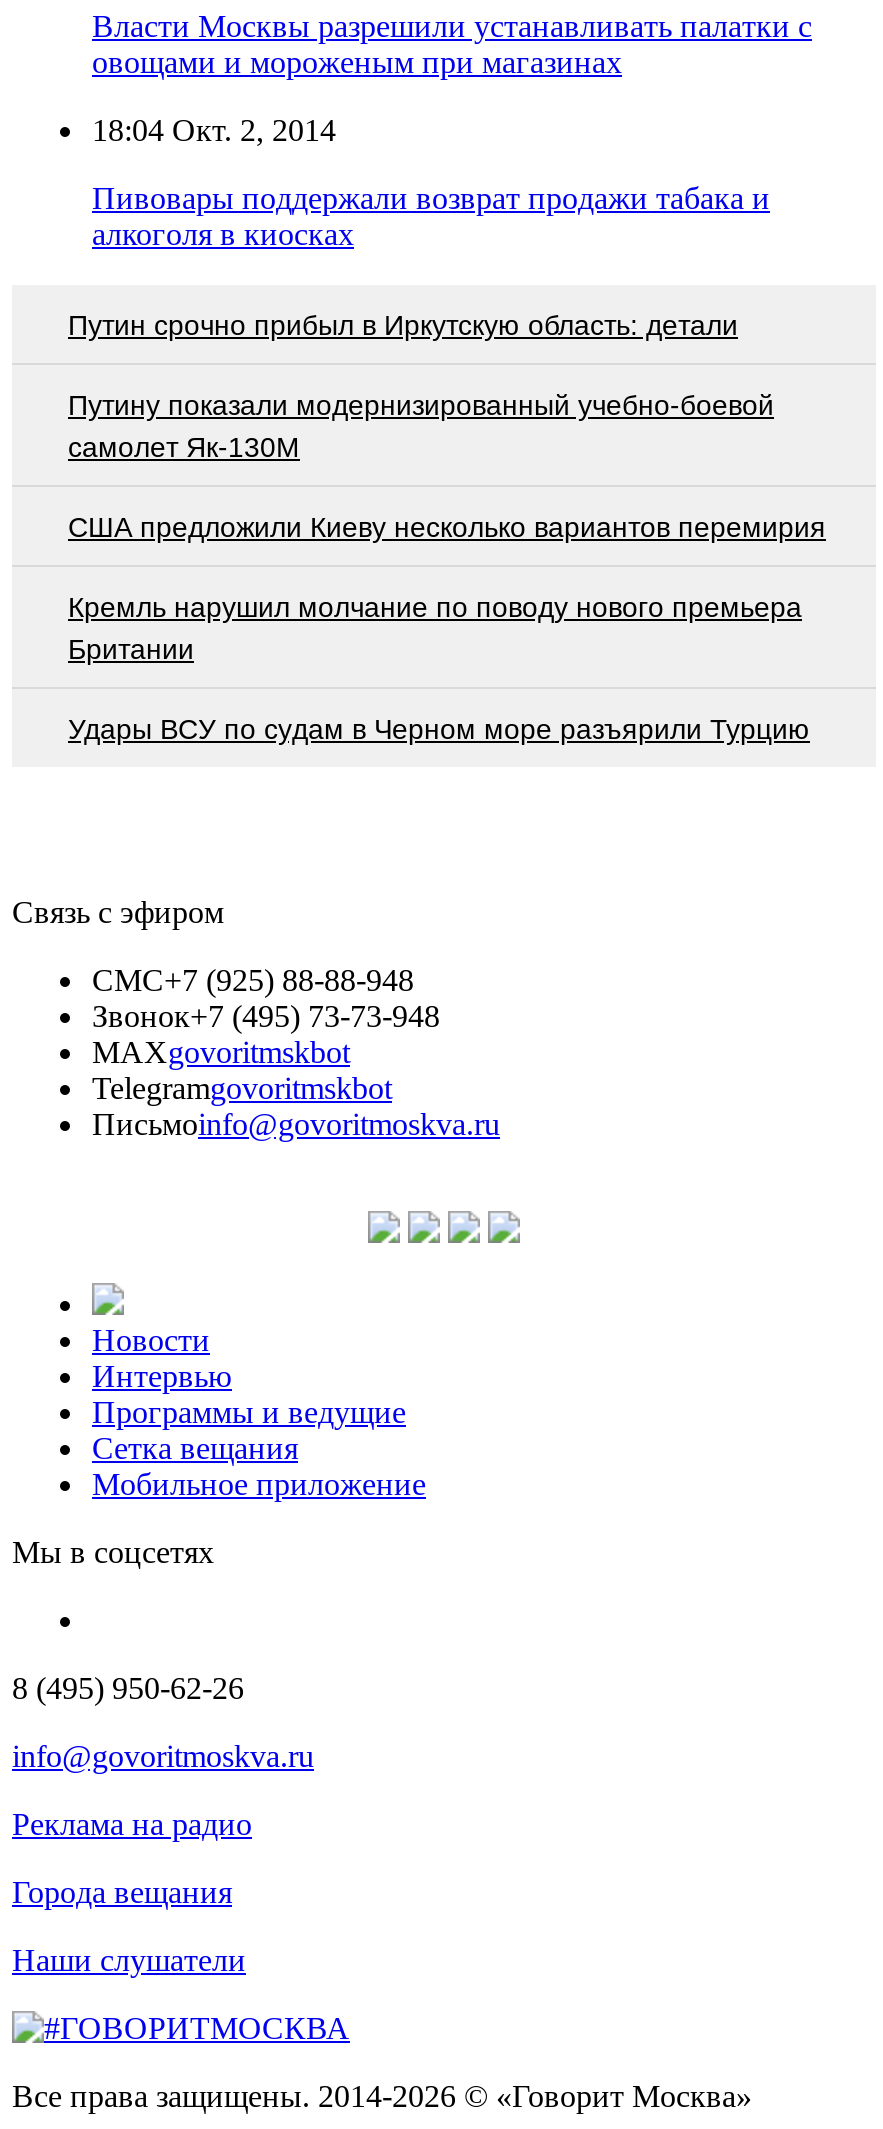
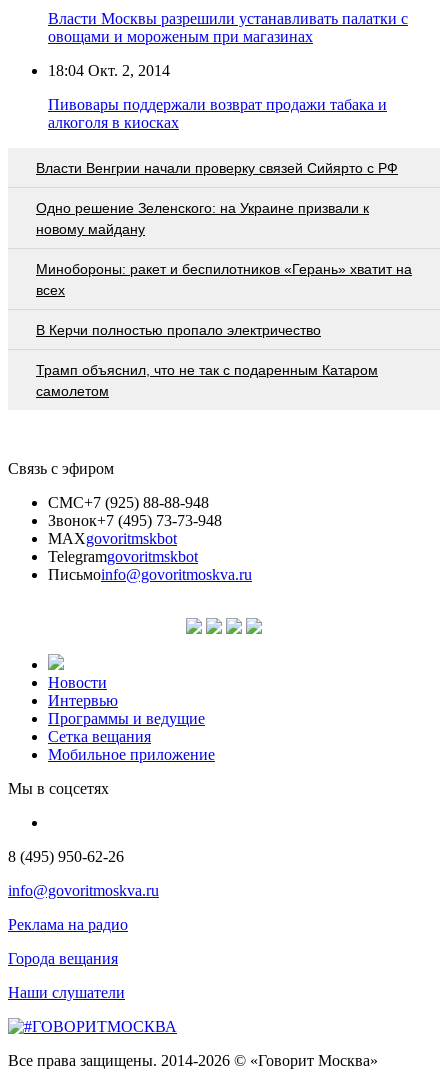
[68,308,738,340] Путин срочно прибыл в Иркутскую область: детали -> [36,160,398,176] Власти Венгрии начали проверку связей Сийярто с РФ
[68,388,774,462] Путину показали модернизированный учебно-боевой | самолет Як-130М -> [36,200,369,237] Одно решение Зеленского: на Украине призвали к | новому майдану
[68,510,826,542] США предложили Киеву несколько вариантов перемирия -> [36,261,412,298] Минобороны: ракет и беспилотников «Герань» хватит на | всех
[68,590,802,664] Кремль нарушил молчание по поводу нового премьера | Британии -> [36,322,321,338] В Керчи полностью пропало электричество
[68,712,810,744] Удары ВСУ по судам в Черном море разъярили Турцию -> [36,362,378,399] Трамп объяснил, что не так с подаренным Катаром | самолетом

